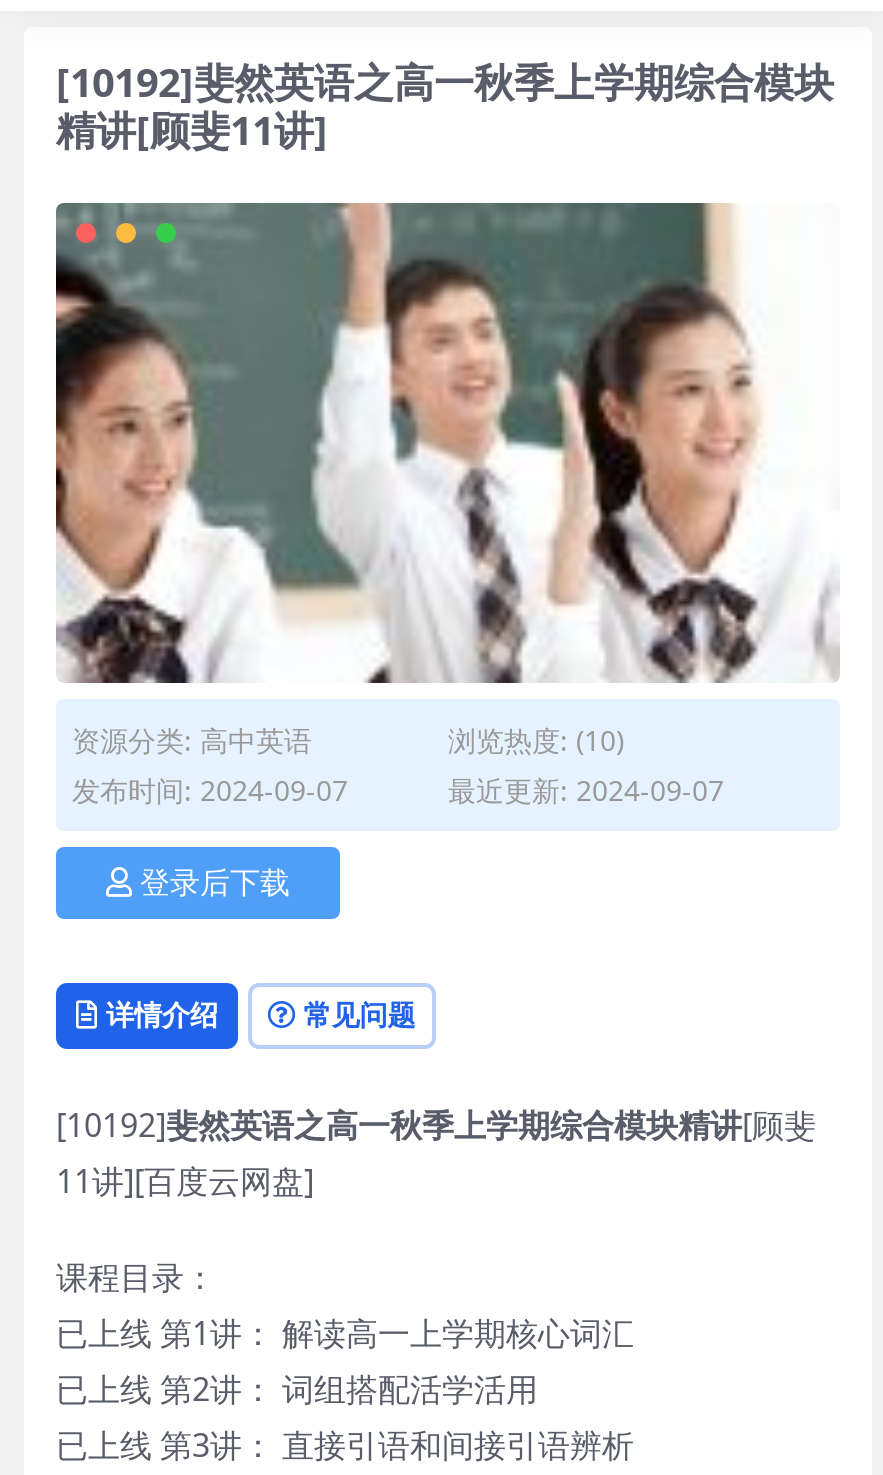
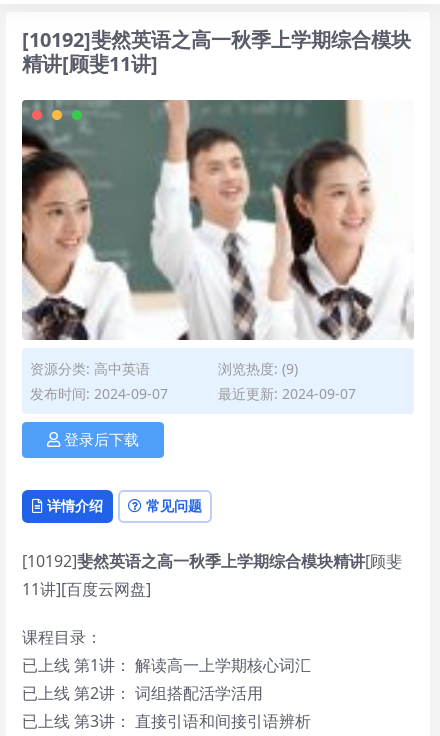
[448,721,624,759] 浏览热度: (10) -> [218,359,298,378] 浏览热度: (9)

